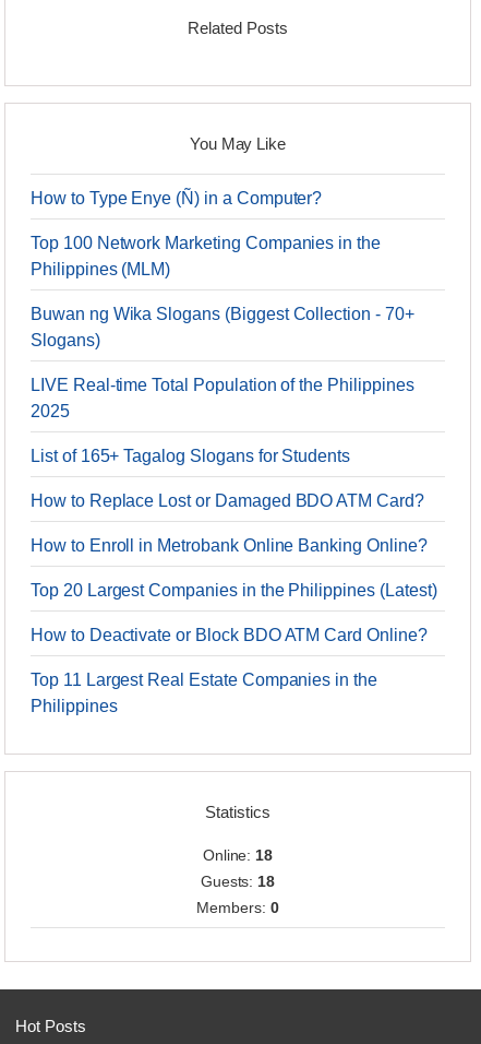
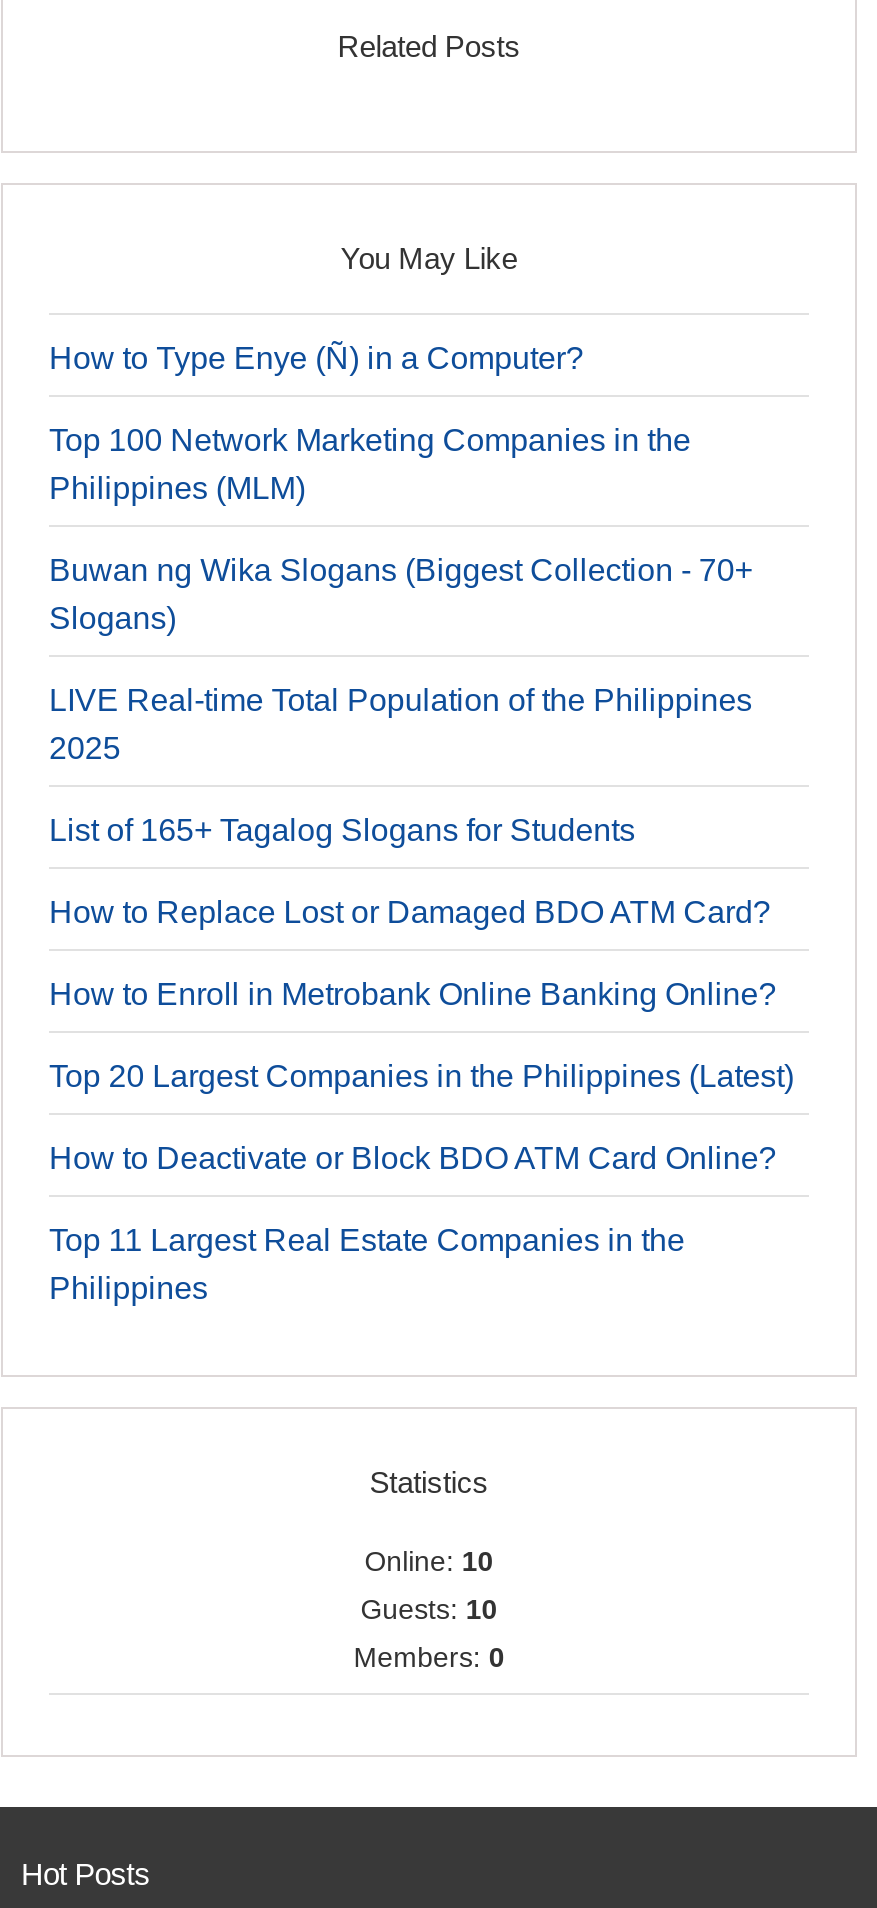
[203,847,273,864] Online: 18 -> [364,1545,494,1577] Online: 10
[200,873,275,890] Guests: 18 -> [360,1593,498,1625] Guests: 10

